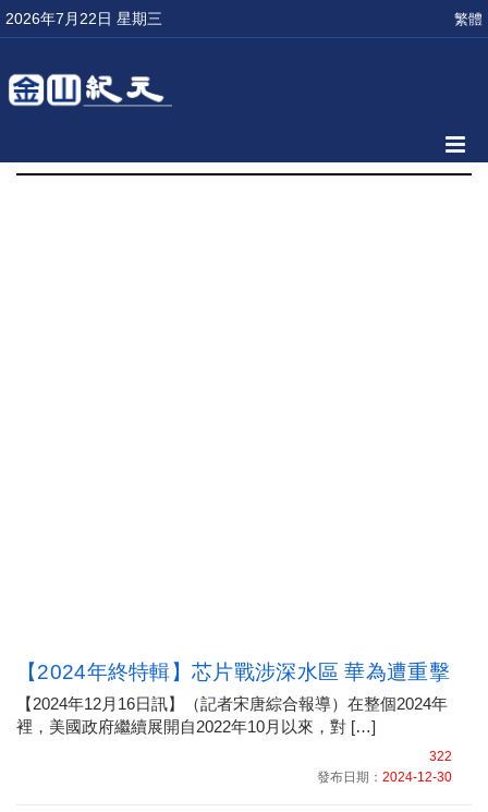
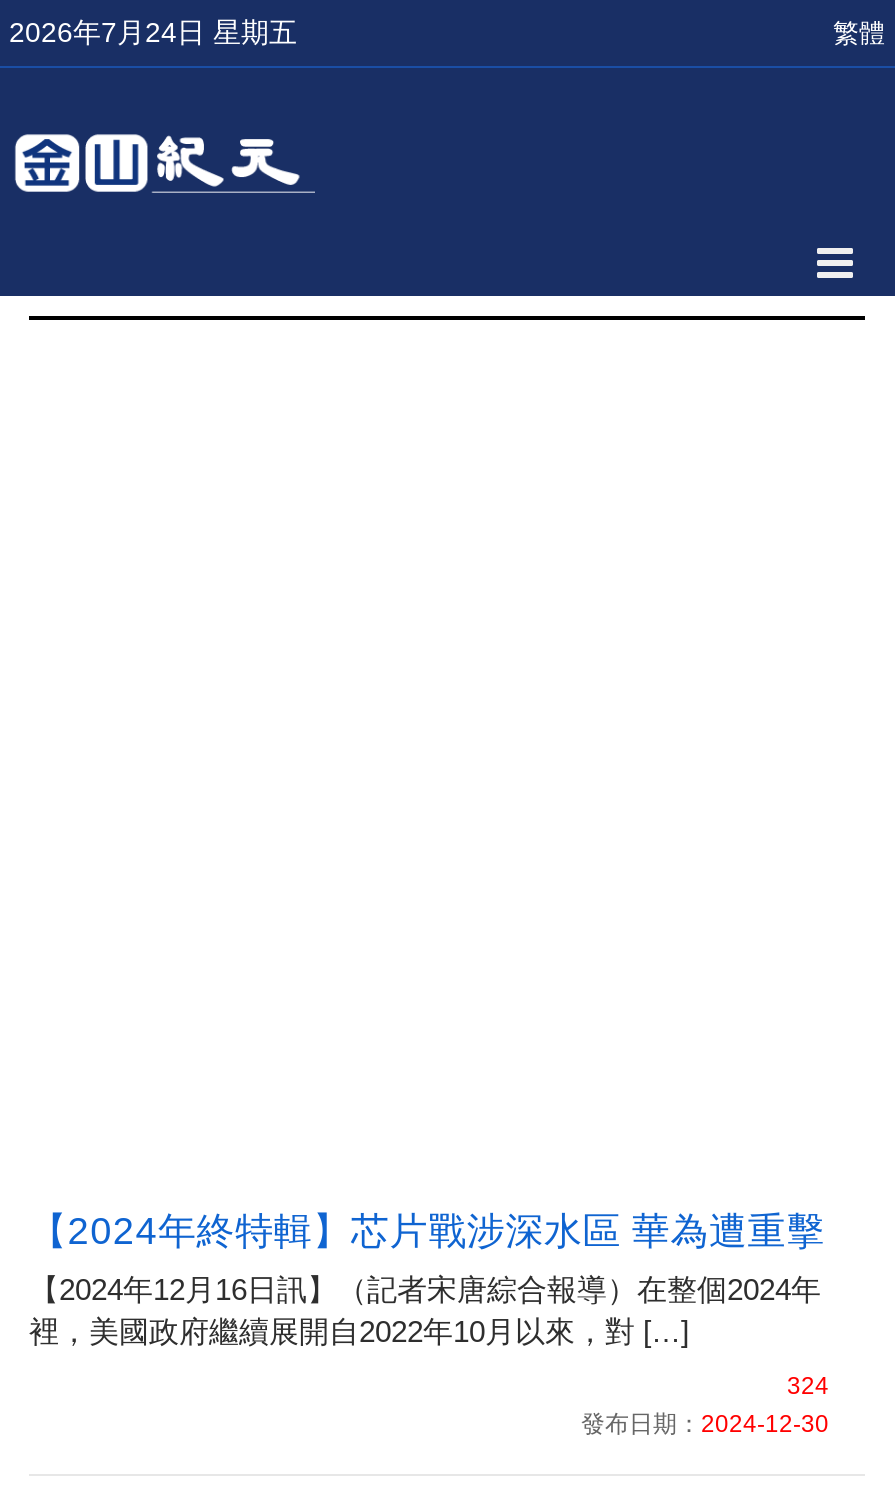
[5,10,162,27] 2026年7月22日 星期三 -> [9,16,297,48] 2026年7月24日 星期五
[429,749,452,764] 322 -> [787,1372,829,1400] 324

